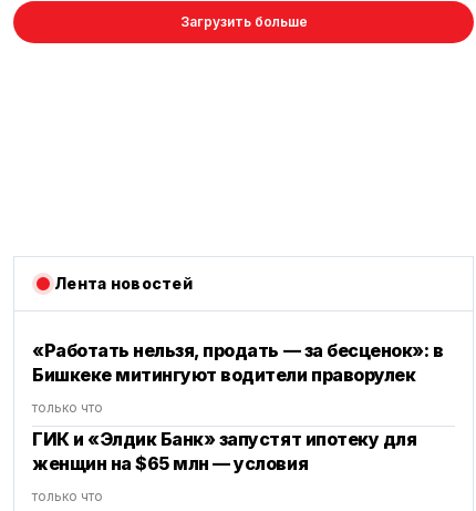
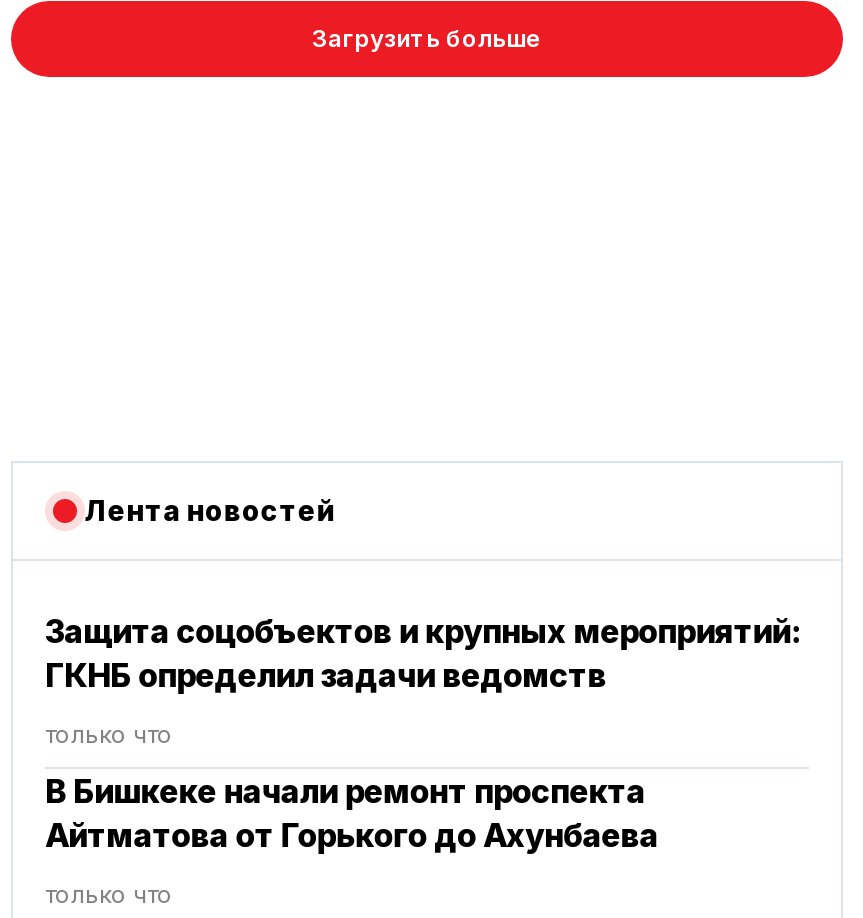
[32,339,443,386] «Работать нельзя, продать — за бесценок»: в | Бишкеке митингуют водители праворулек -> [45,611,800,695] Защита соцобъектов и крупных мероприятий: | ГКНБ определил задачи ведомств
[32,428,417,475] ГИК и «Элдик Банк» запустят ипотеку для | женщин на $65 млн — условия -> [45,771,658,855] В Бишкеке начали ремонт проспекта | Айтматова от Горького до Ахунбаева

